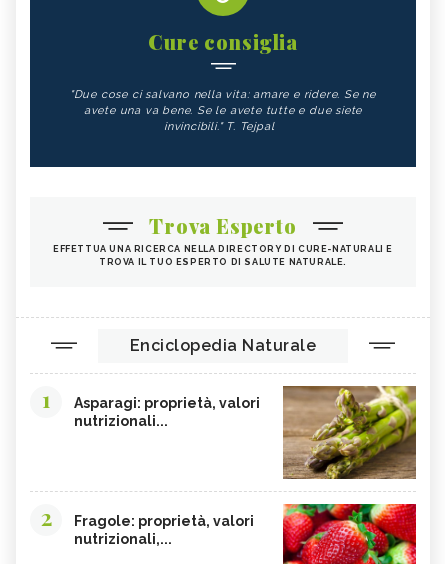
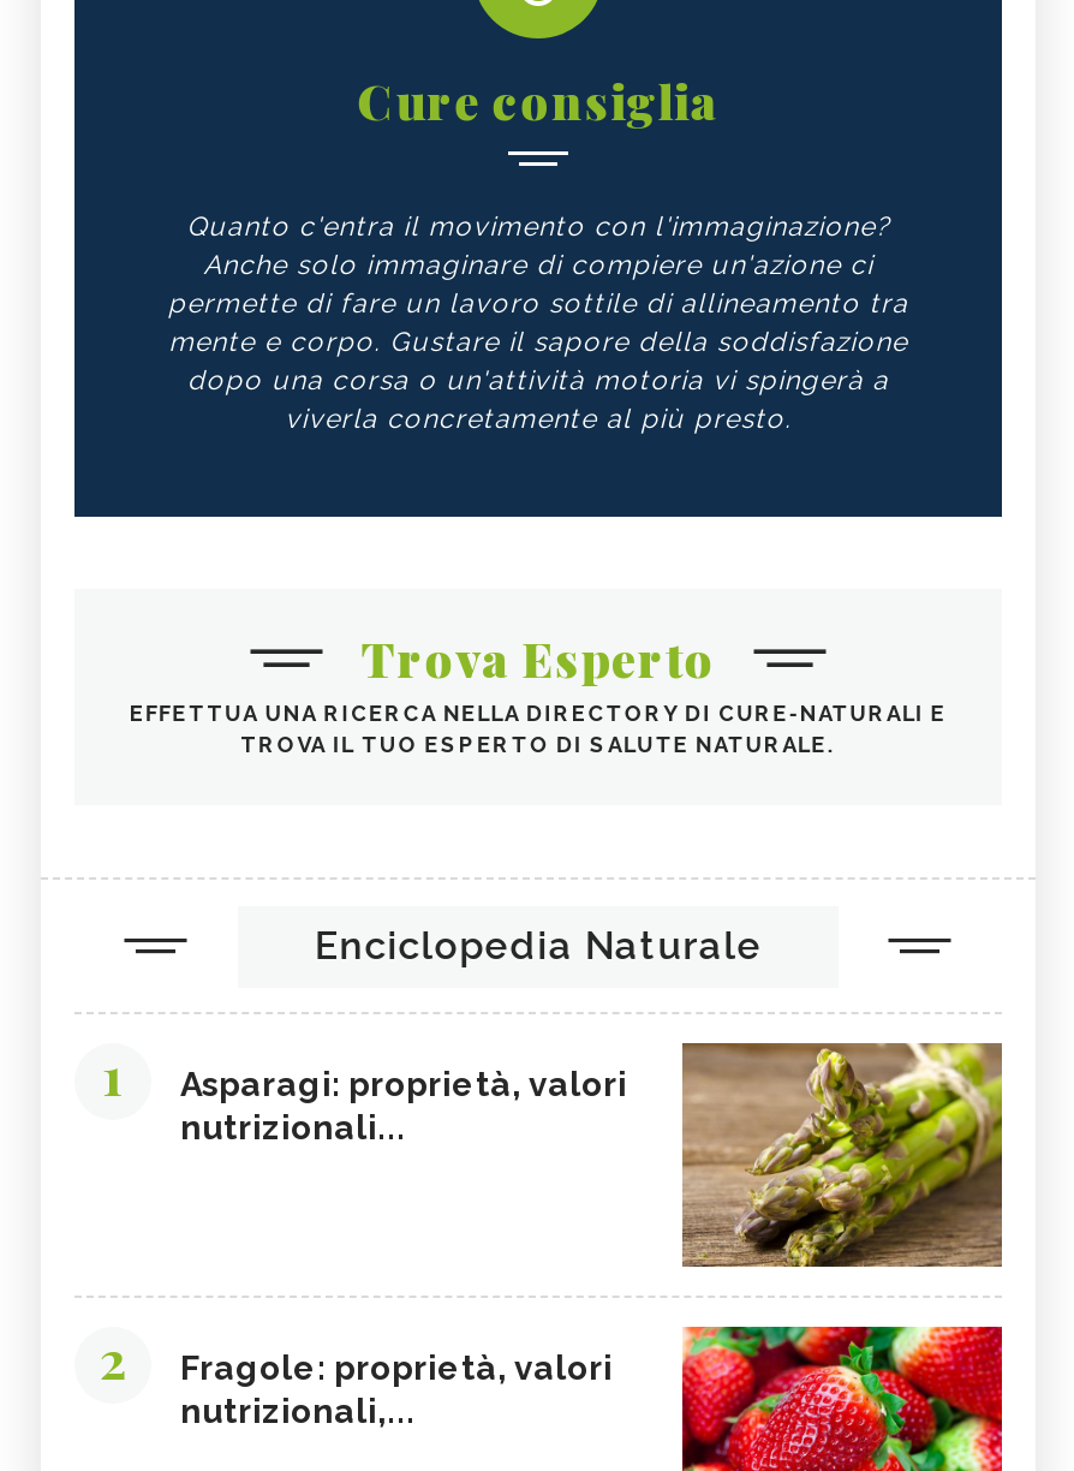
[70,88,376,133] "Due cose ci salvano nella vita: amare e ridere. Se ne | avete una va bene. Se le avete tutte e due siete | invincibili." T. Tejpal -> [168,212,908,435] Quanto c'entra il movimento con l'immaginazione? | Anche solo immaginare di compiere un'azione ci | permette di fare un lavoro sottile di allineamento tra | mente e corpo. Gustare il sapore della soddisfazione | dopo una corsa o un'attività motoria vi spingerà a | viverla concretamente al più presto.

